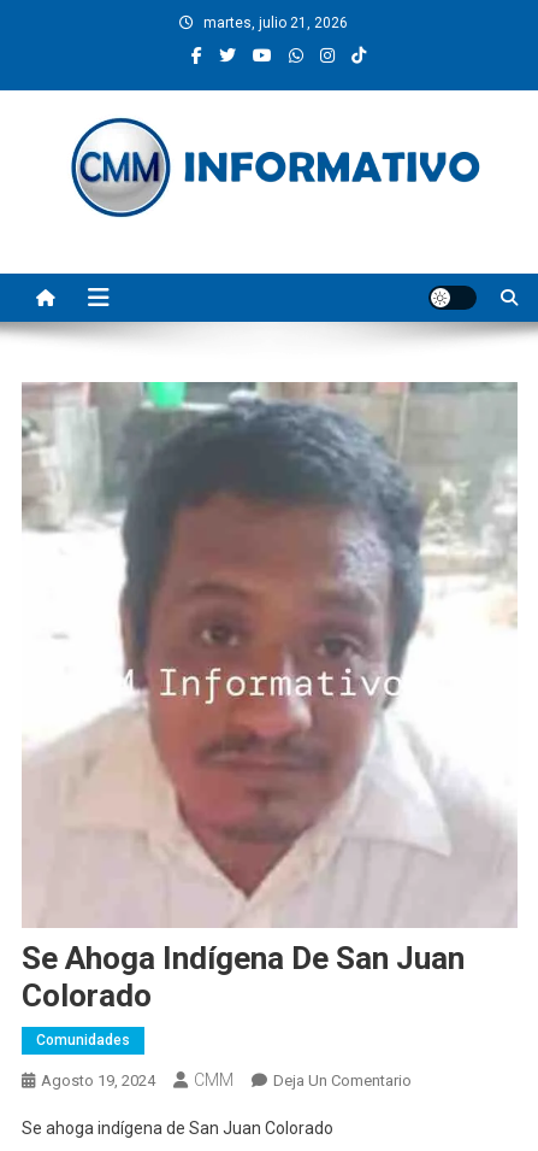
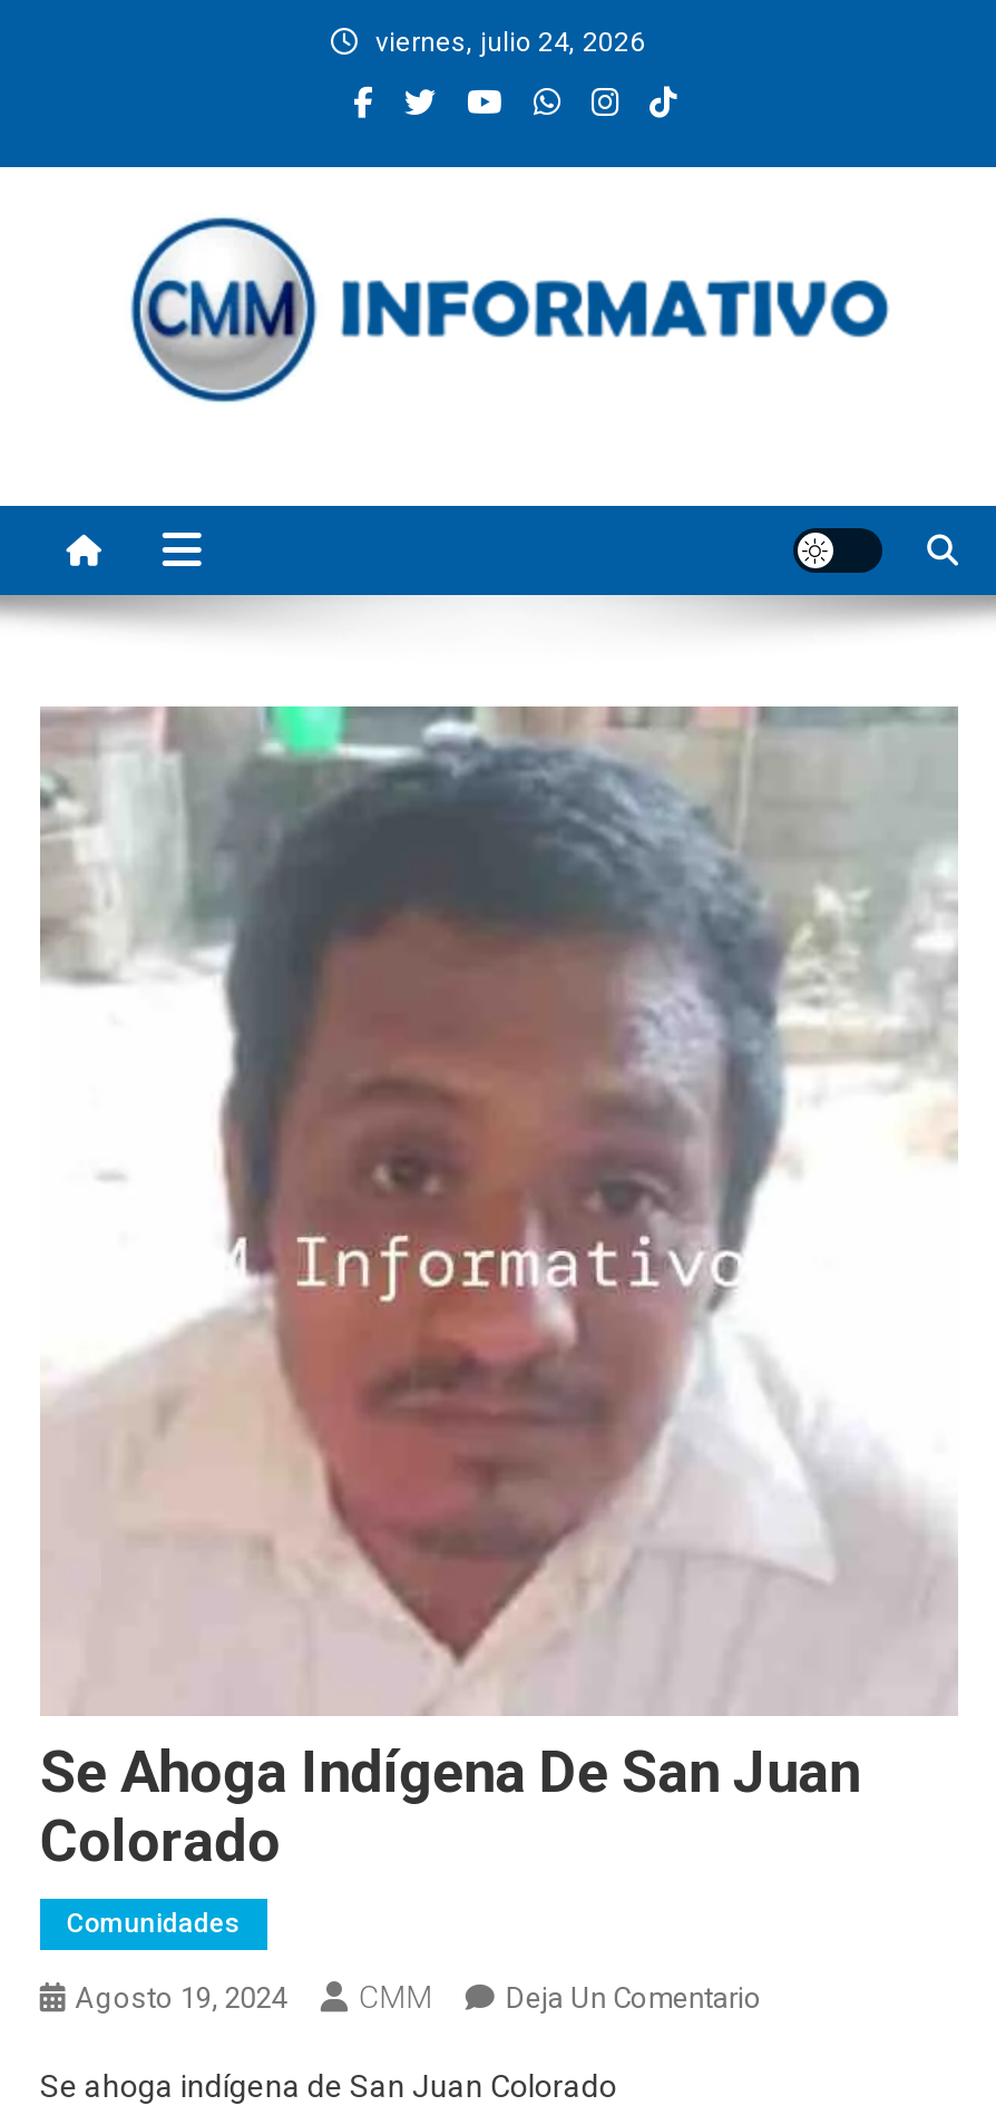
[203,14,348,31] martes, julio 21, 2026 -> [375,27,645,58] viernes, julio 24, 2026

